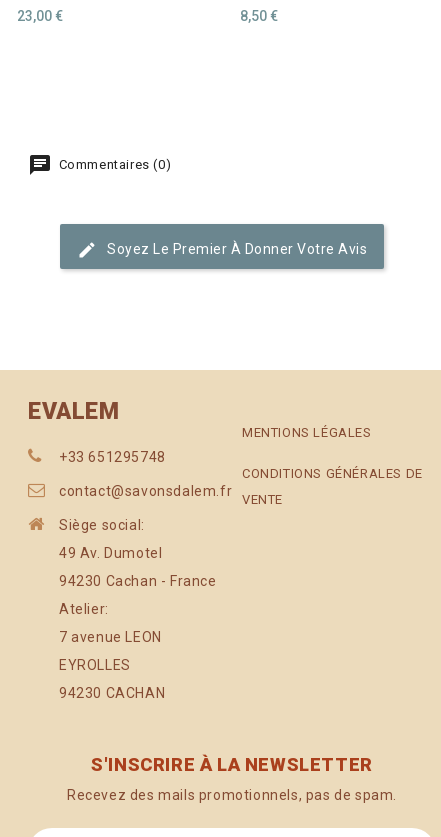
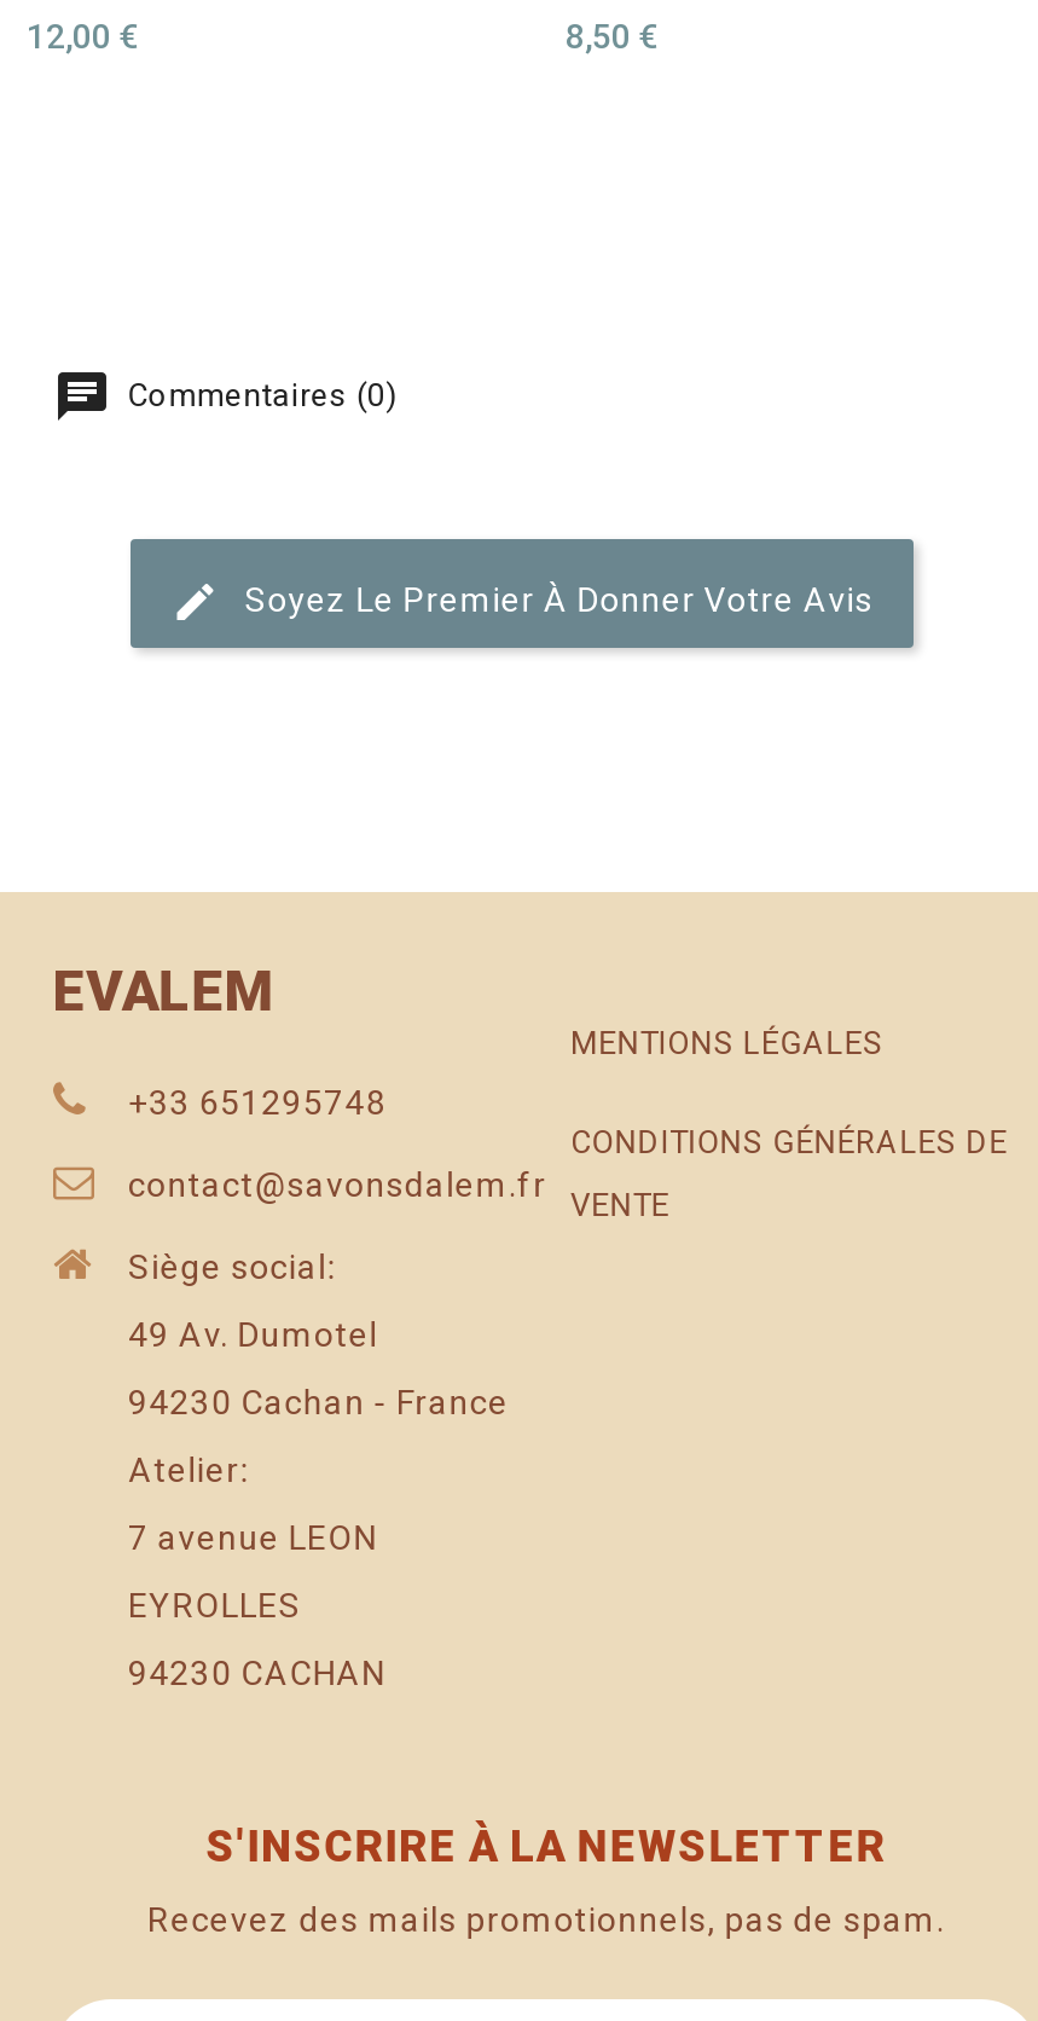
[17,8,63,24] 23,00 € -> [27,16,138,55] 12,00 €

